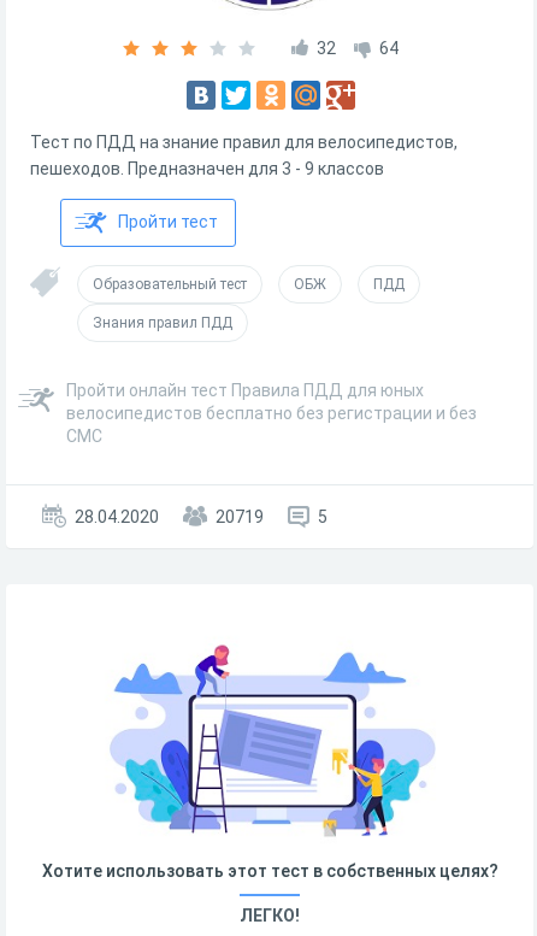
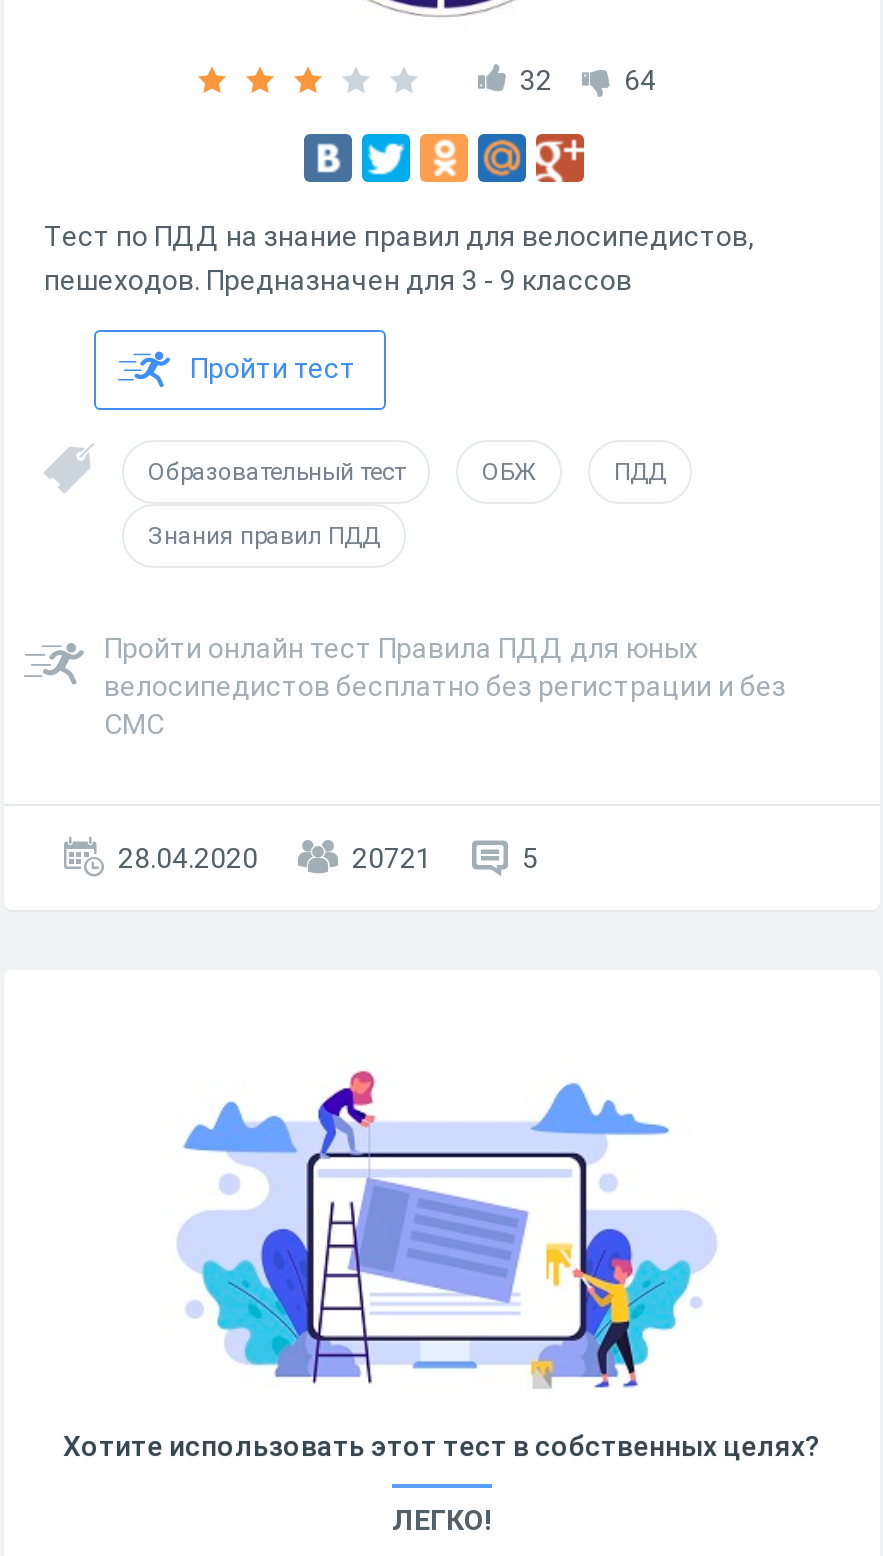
[216,507,264,526] 20719 -> [352,842,432,874] 20721

